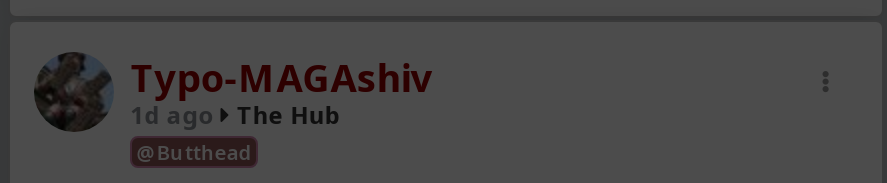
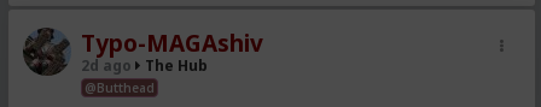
[130,98,340,132] 1d ago The Hub -> [81,56,208,76] 2d ago The Hub

